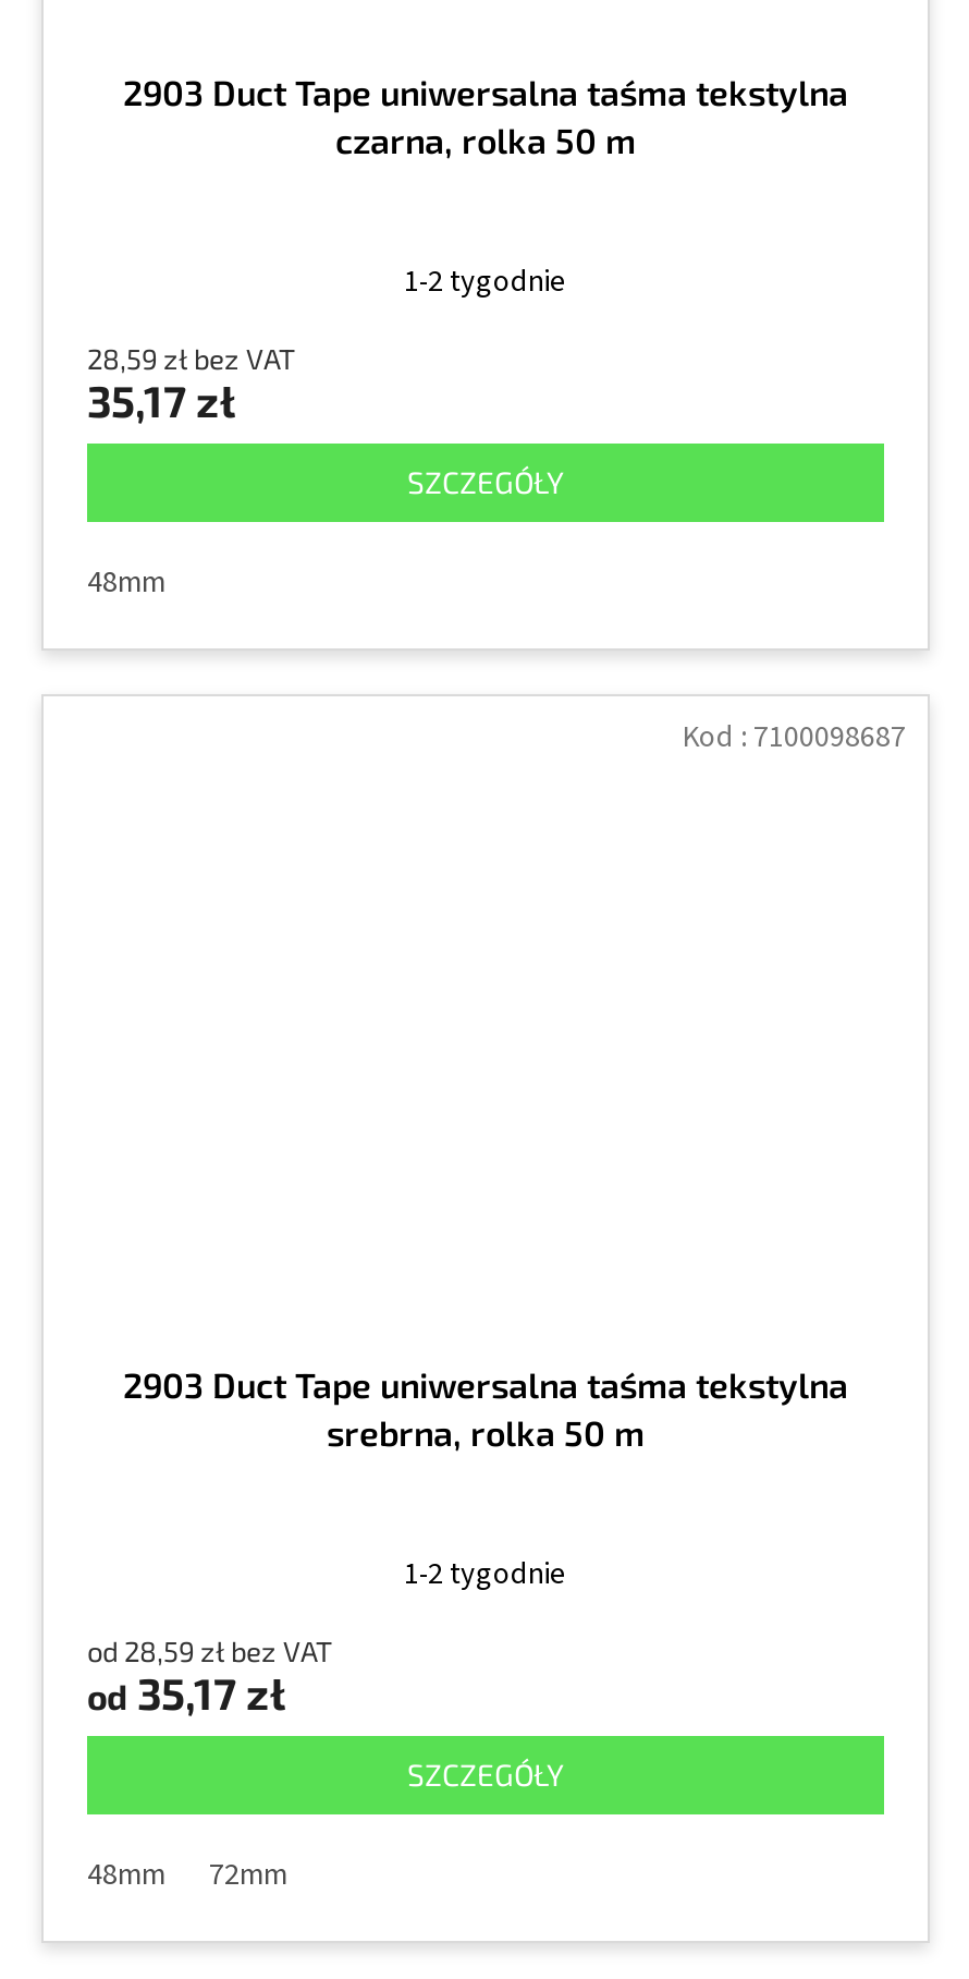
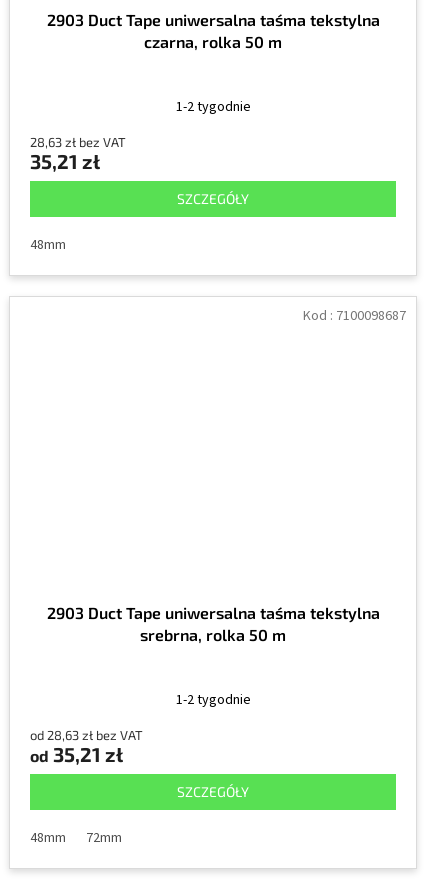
[87,341,296,376] 28,59 zł bez VAT -> [30,134,126,150] 28,63 zł bez VAT
[87,374,235,426] 35,17 zł -> [30,149,100,173] 35,21 zł
[87,1634,333,1669] od 28,59 zł bez VAT -> [30,727,143,743] od 28,63 zł bez VAT
[87,1667,285,1719] od 35,17 zł -> [30,742,123,766] od 35,21 zł

